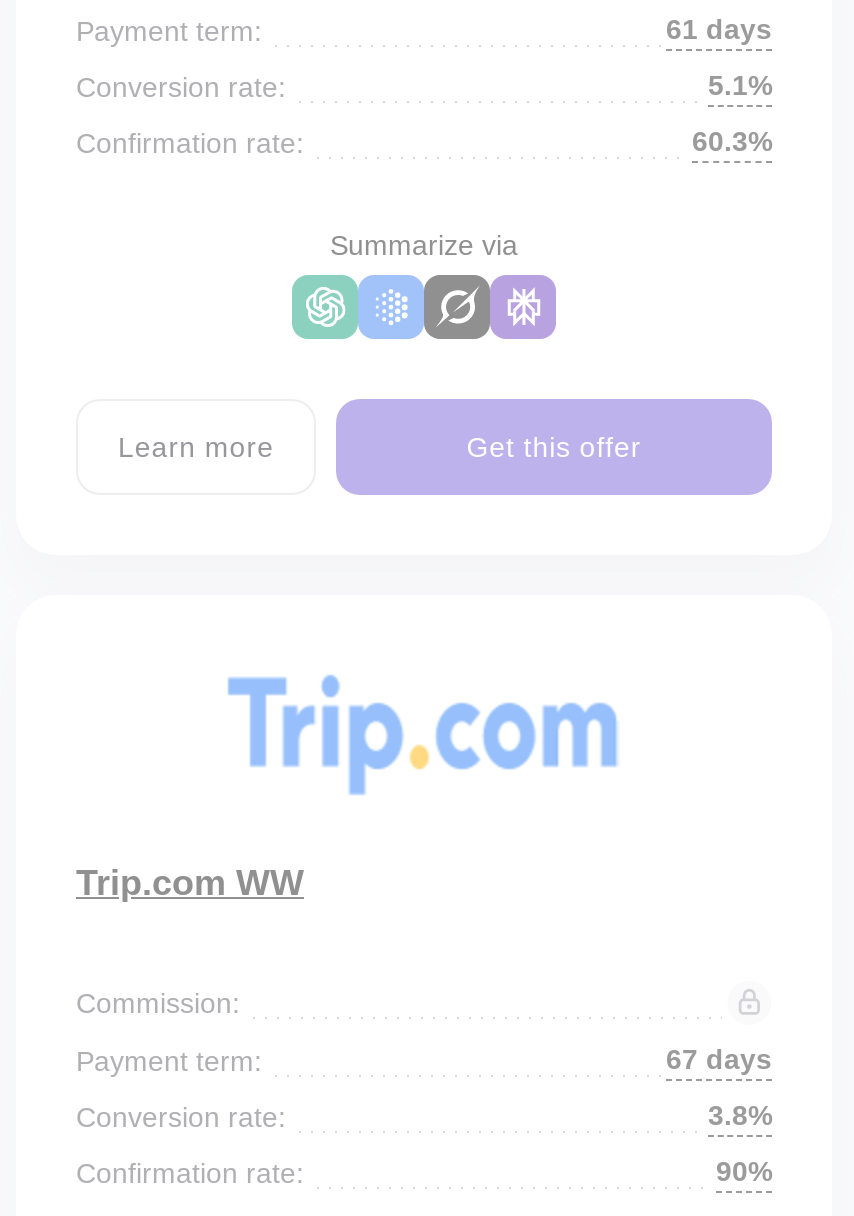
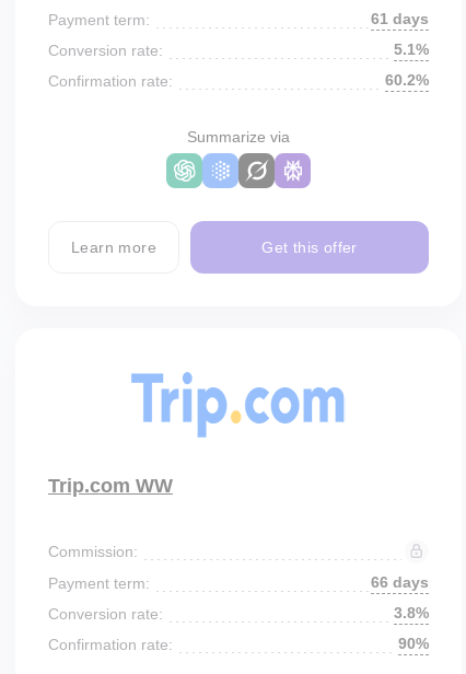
[692,125,772,157] 60.3% -> [385,71,429,89] 60.2%
[666,1043,772,1075] 67 days -> [371,573,429,591] 66 days

